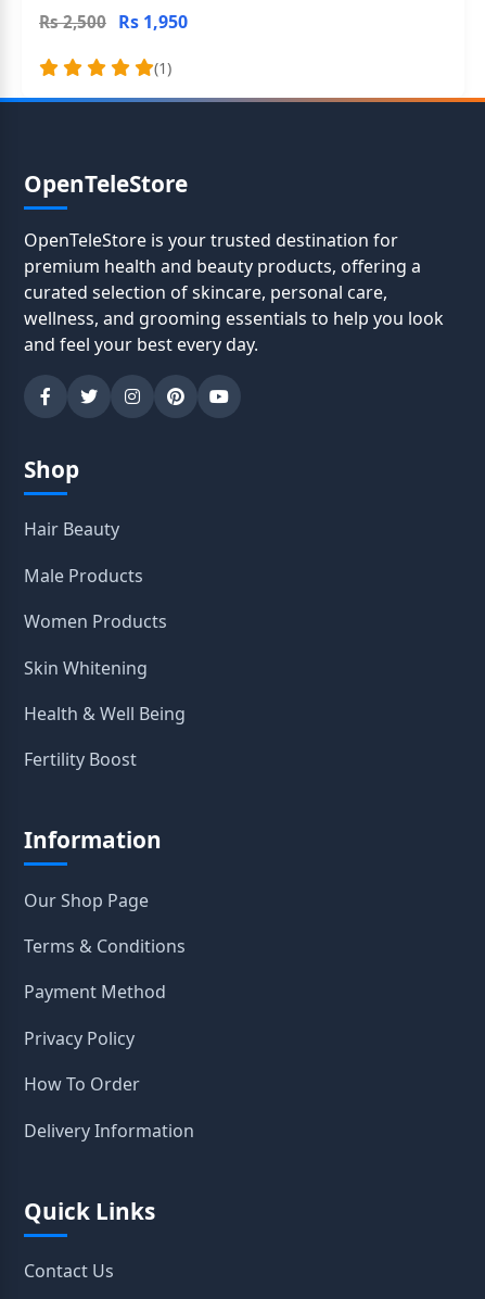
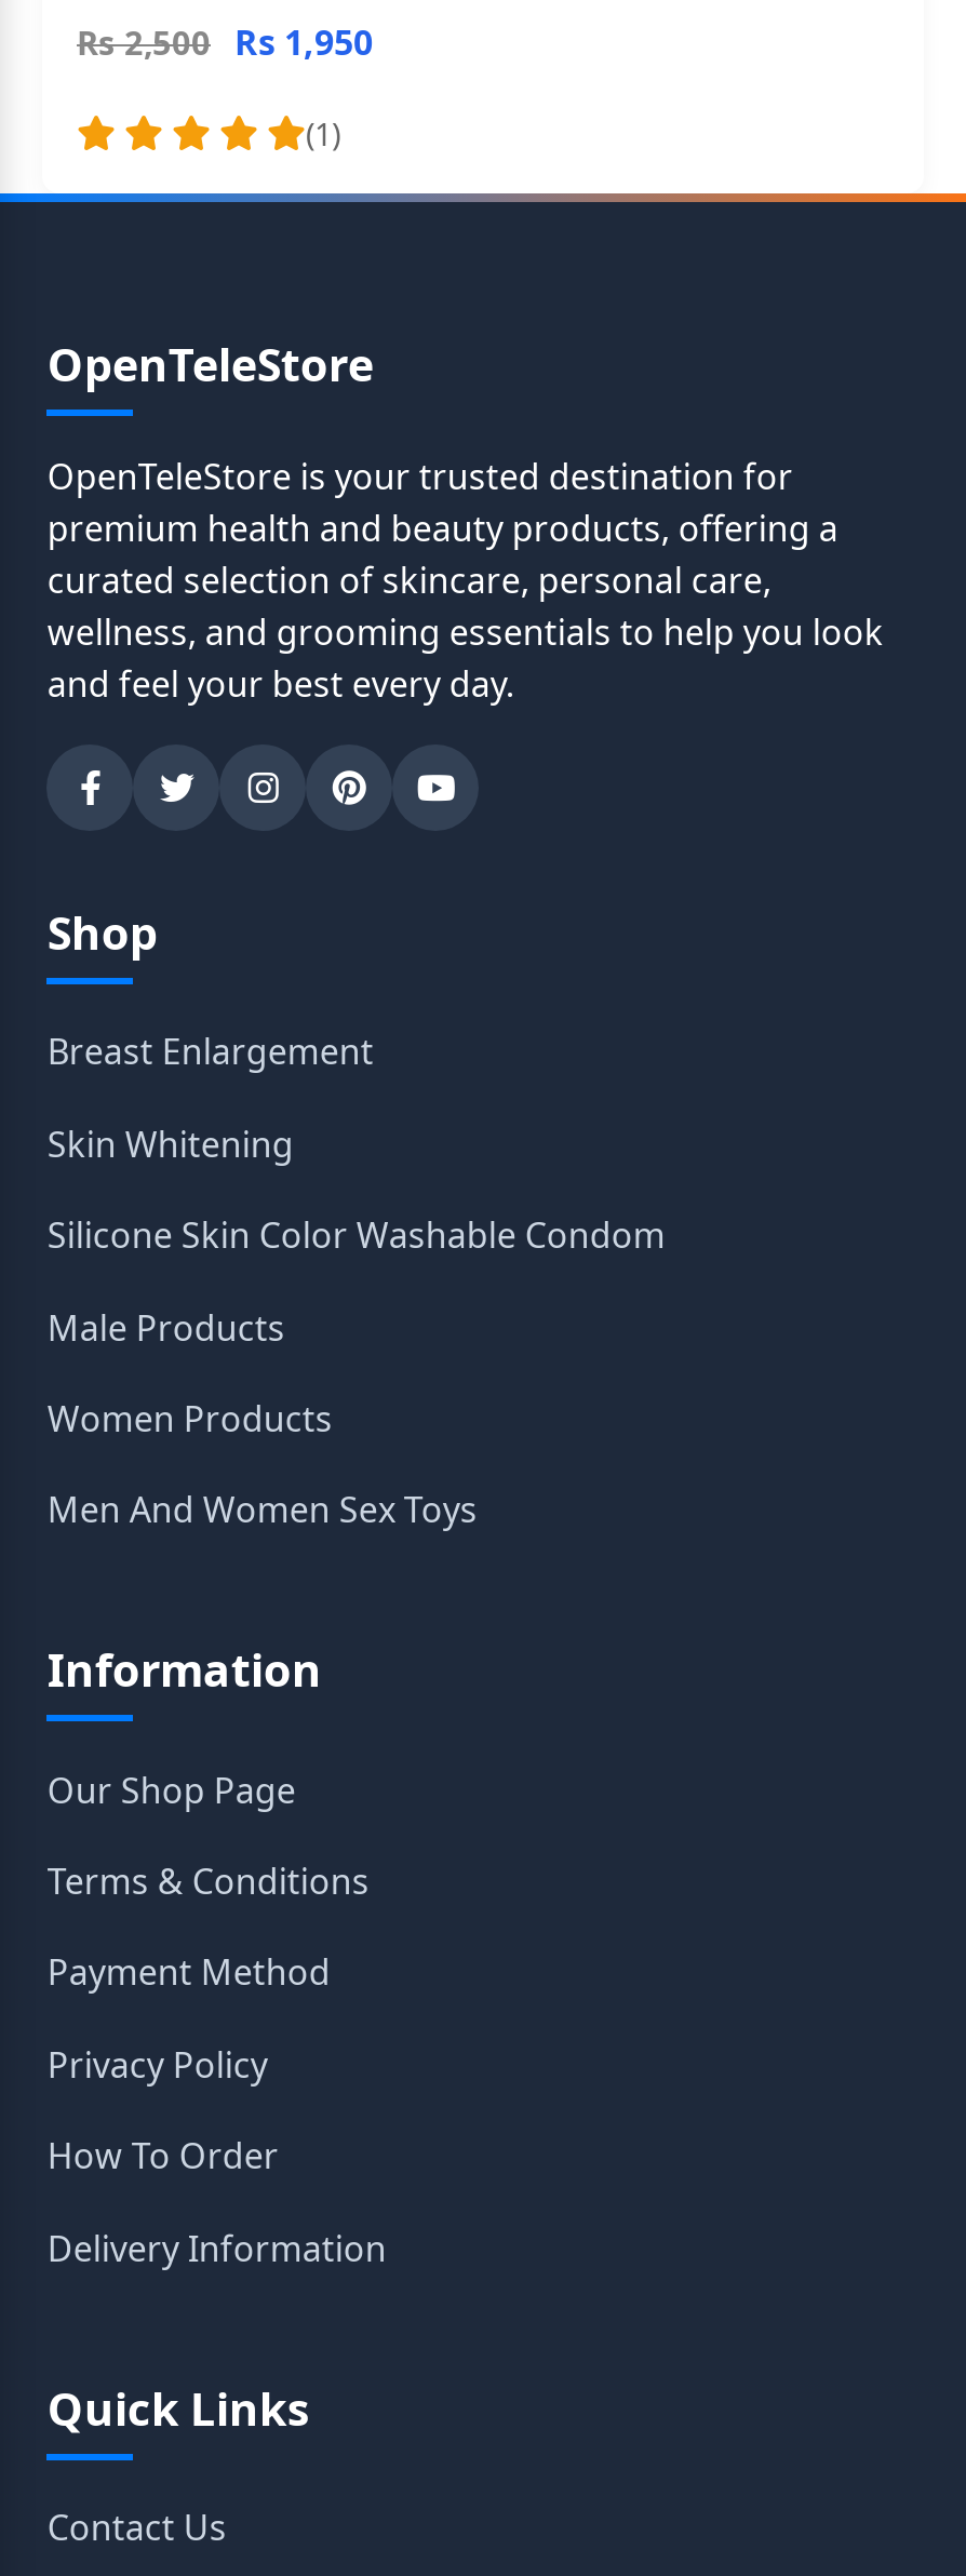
[24,517,120,541] Hair Beauty -> [47,1028,665,1259] Breast Enlargement | Silicone Skin Color Washable Condom
moved [24,563,168,633] -> [47,1303,333,1442]: Male Products | Women Products
moved [24,655,148,679] -> [47,1120,294,1168]: Skin Whitening
[24,702,186,771] Health & Well Being | Fertility Boost -> [47,1486,477,1534] Men And Women Sex Toys

